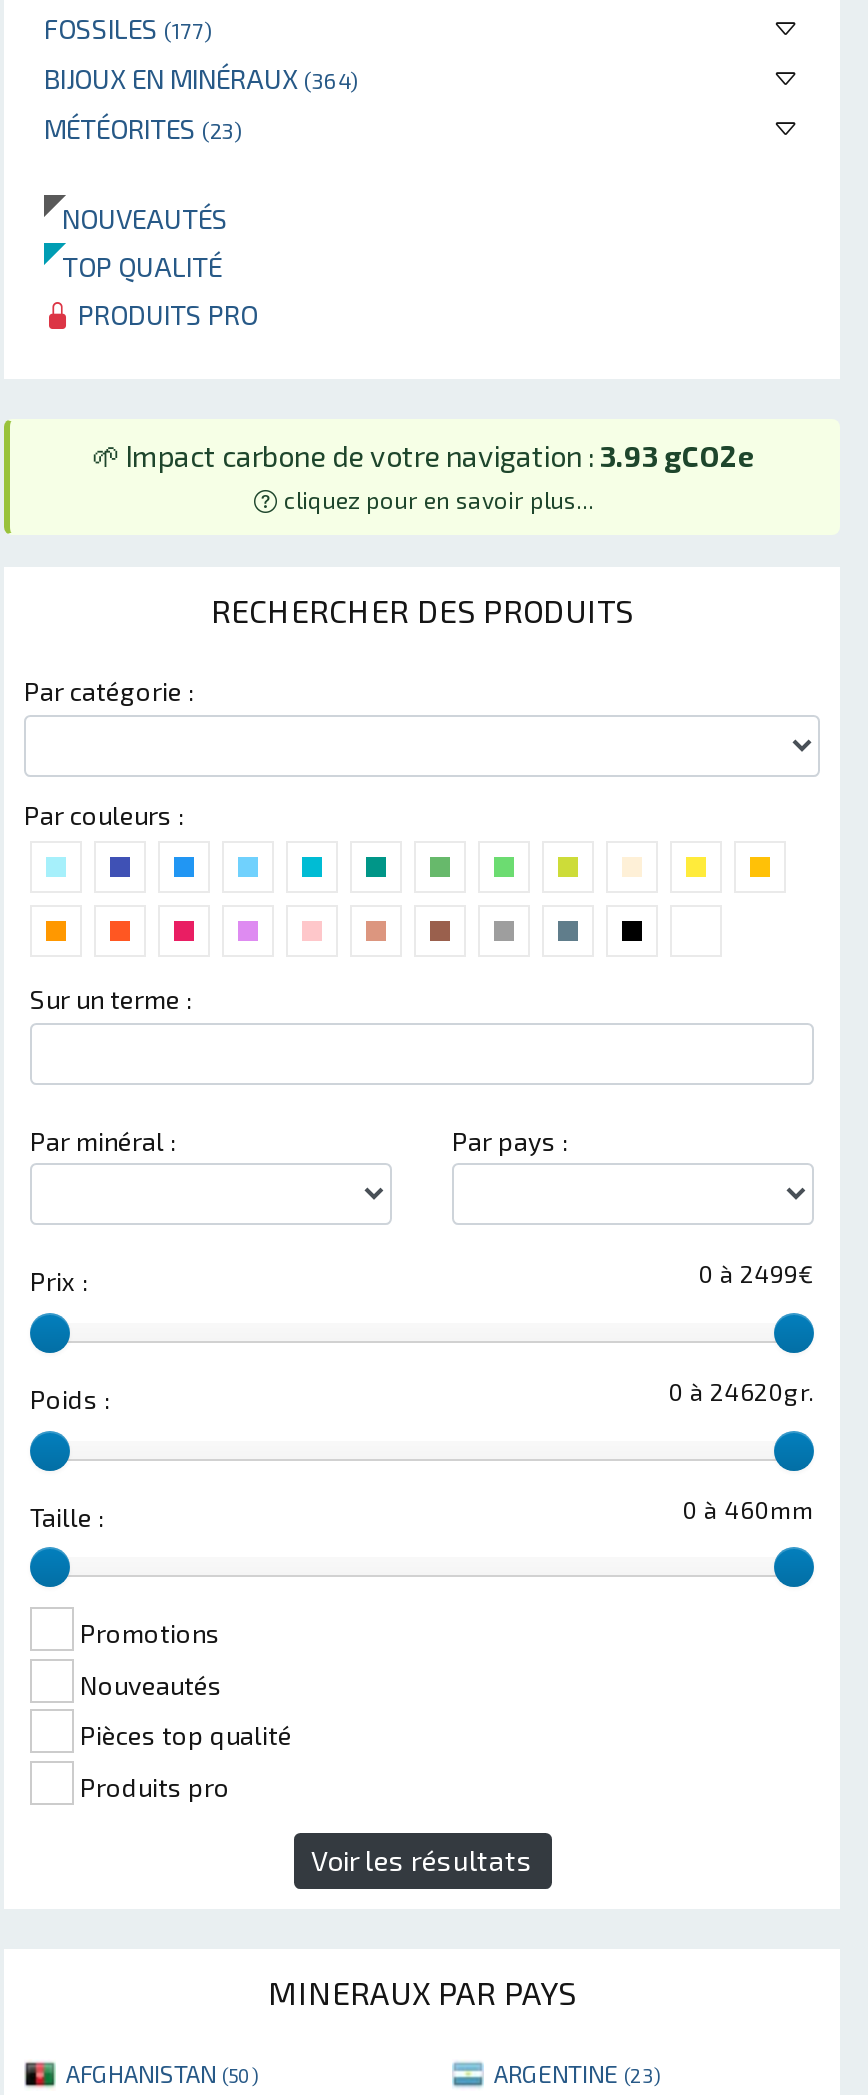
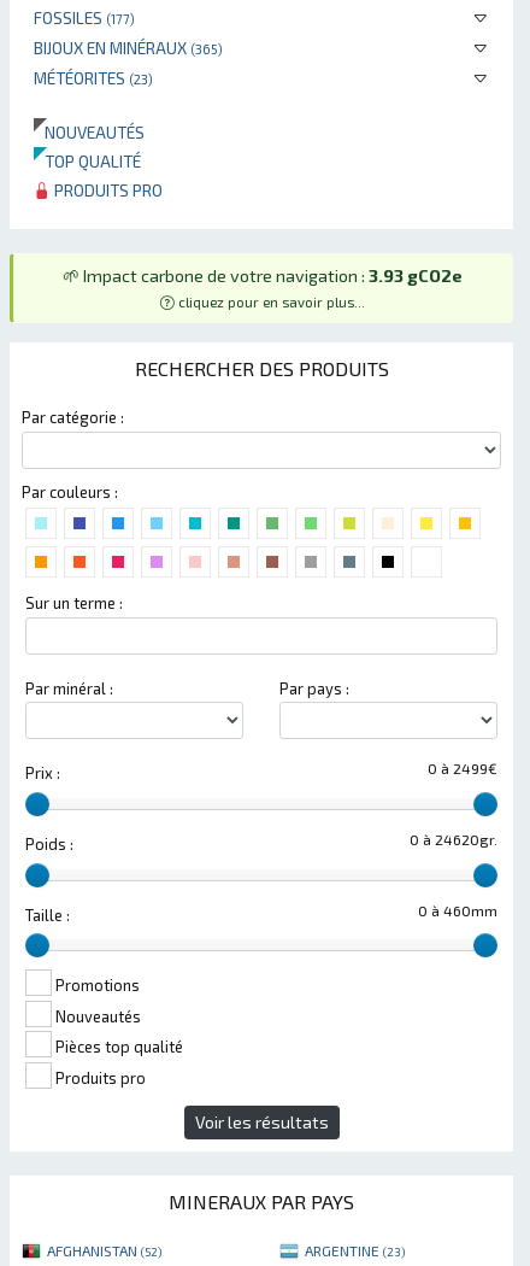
[44,61,358,95] BIJOUX EN MINÉRAUX (364) -> [34,37,223,58] BIJOUX EN MINÉRAUX (365)
[66,2058,258,2086] AFGHANISTAN (50) -> [47,1241,161,1258] AFGHANISTAN (52)

